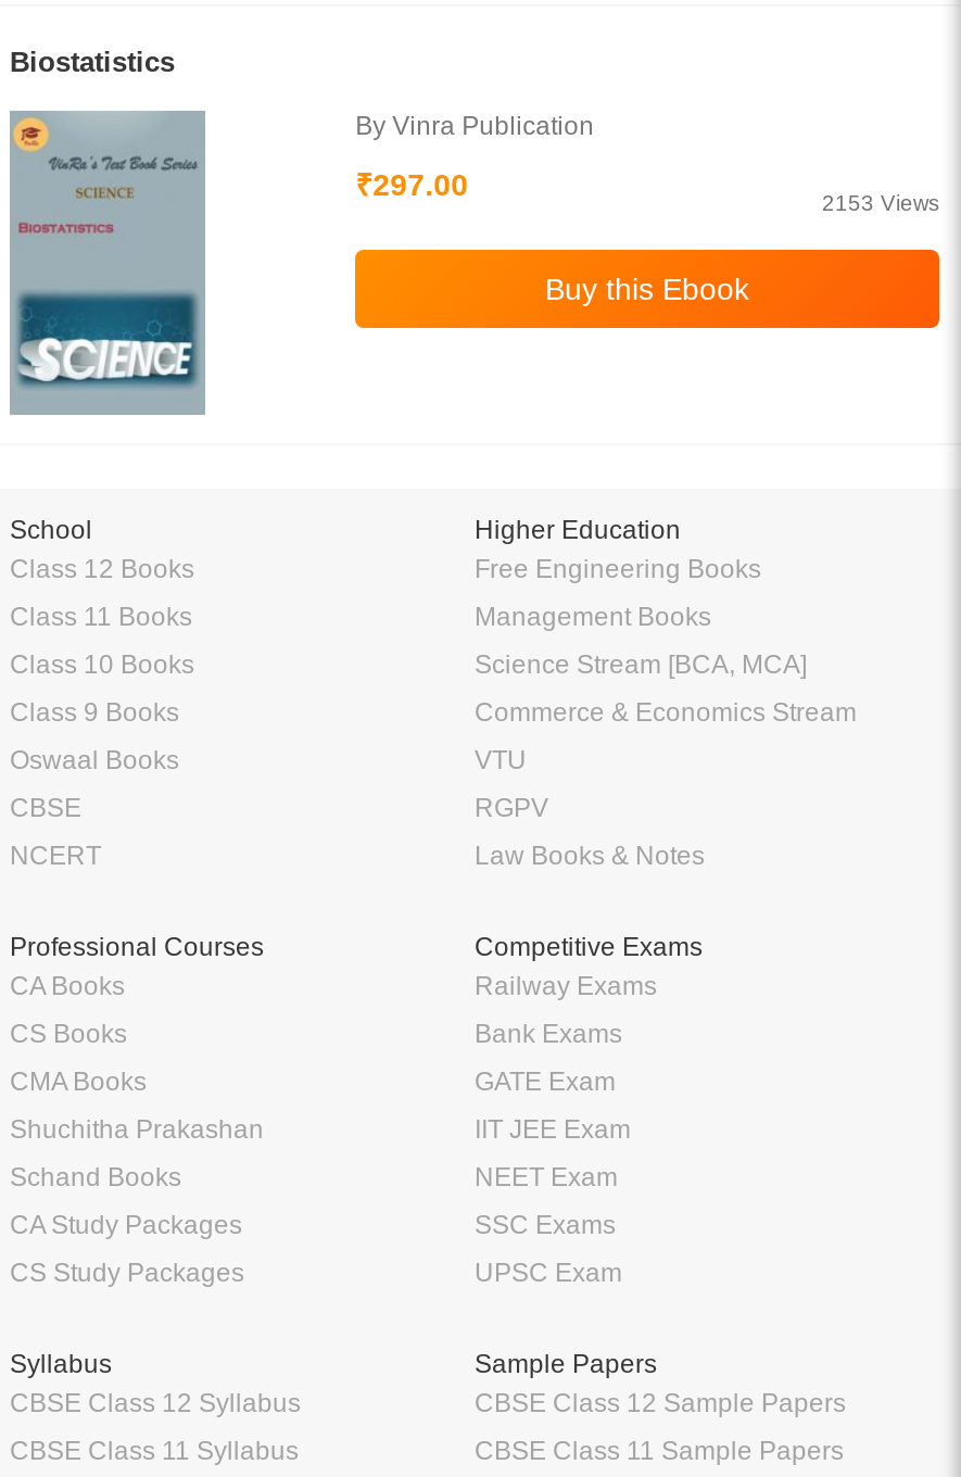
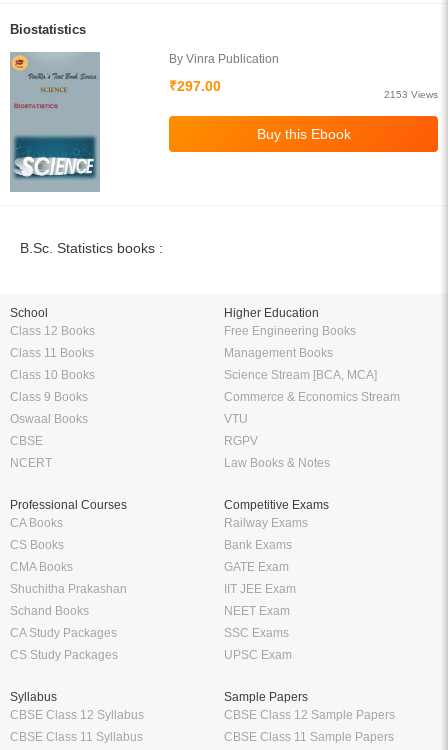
none -> [20,240,163,256] B.Sc. Statistics books :

